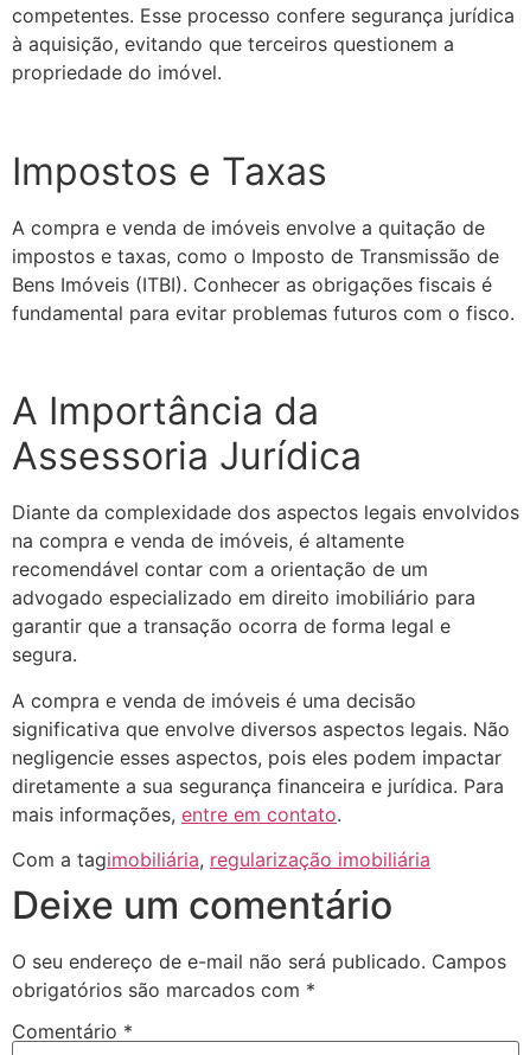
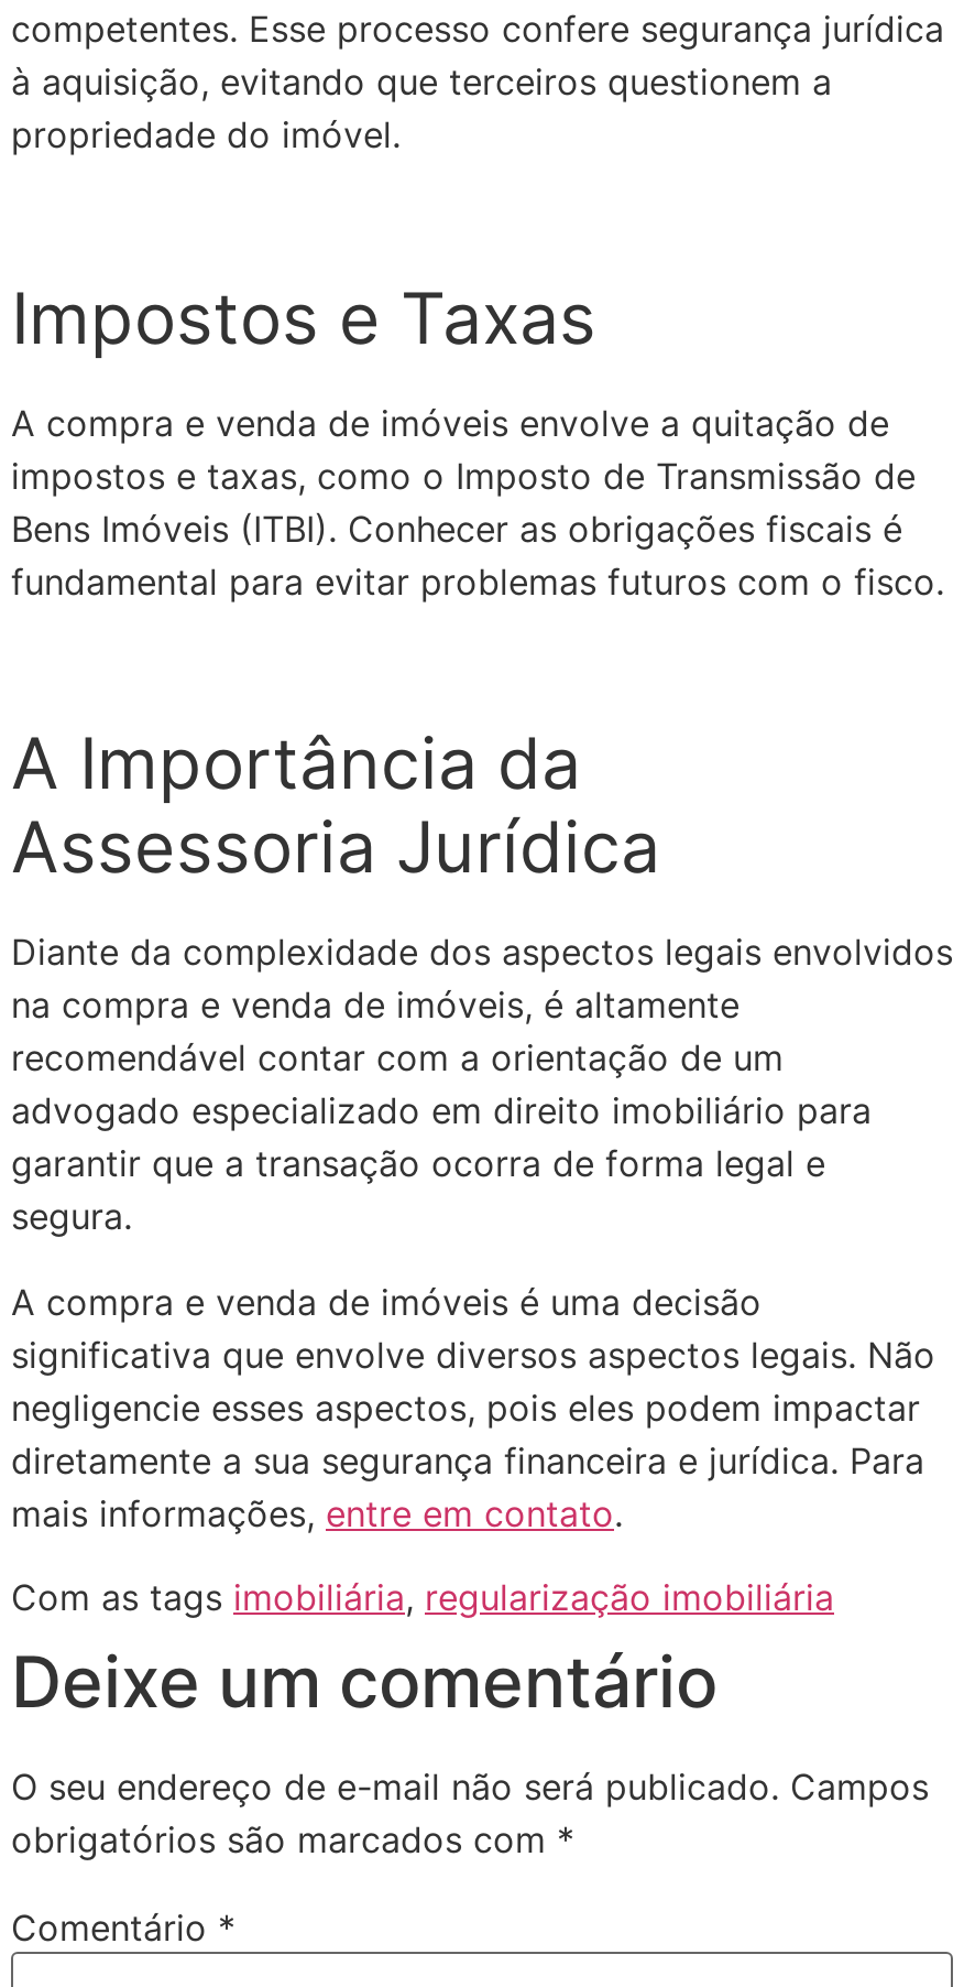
[12,848,430,872] Com a tag imobiliária, regularização imobiliária -> [11,1576,834,1620] Com as tags imobiliária, regularização imobiliária

